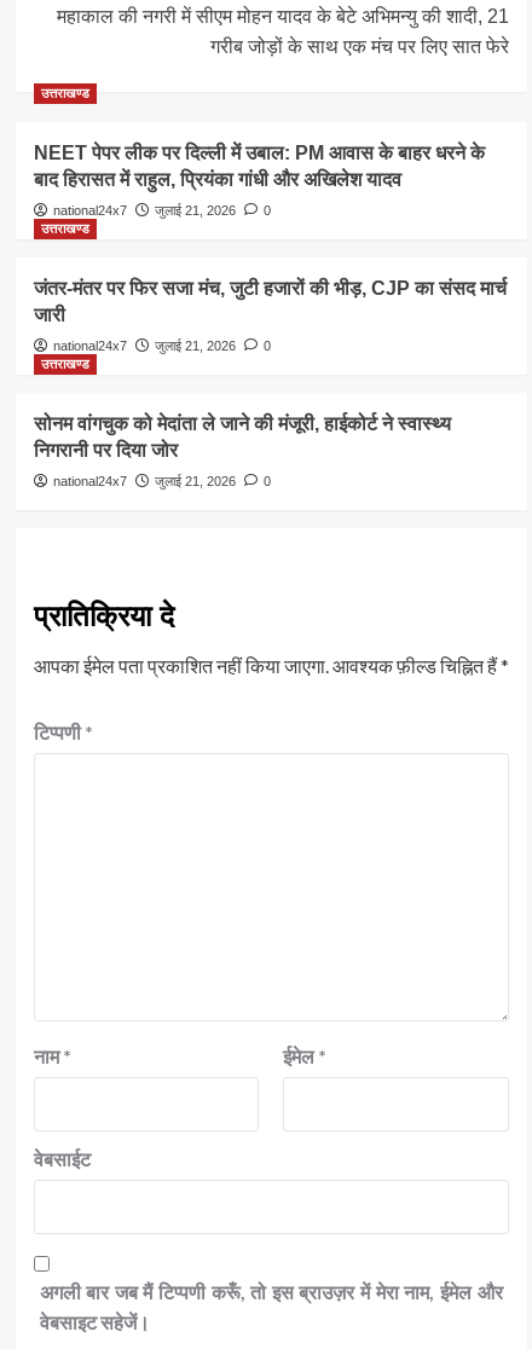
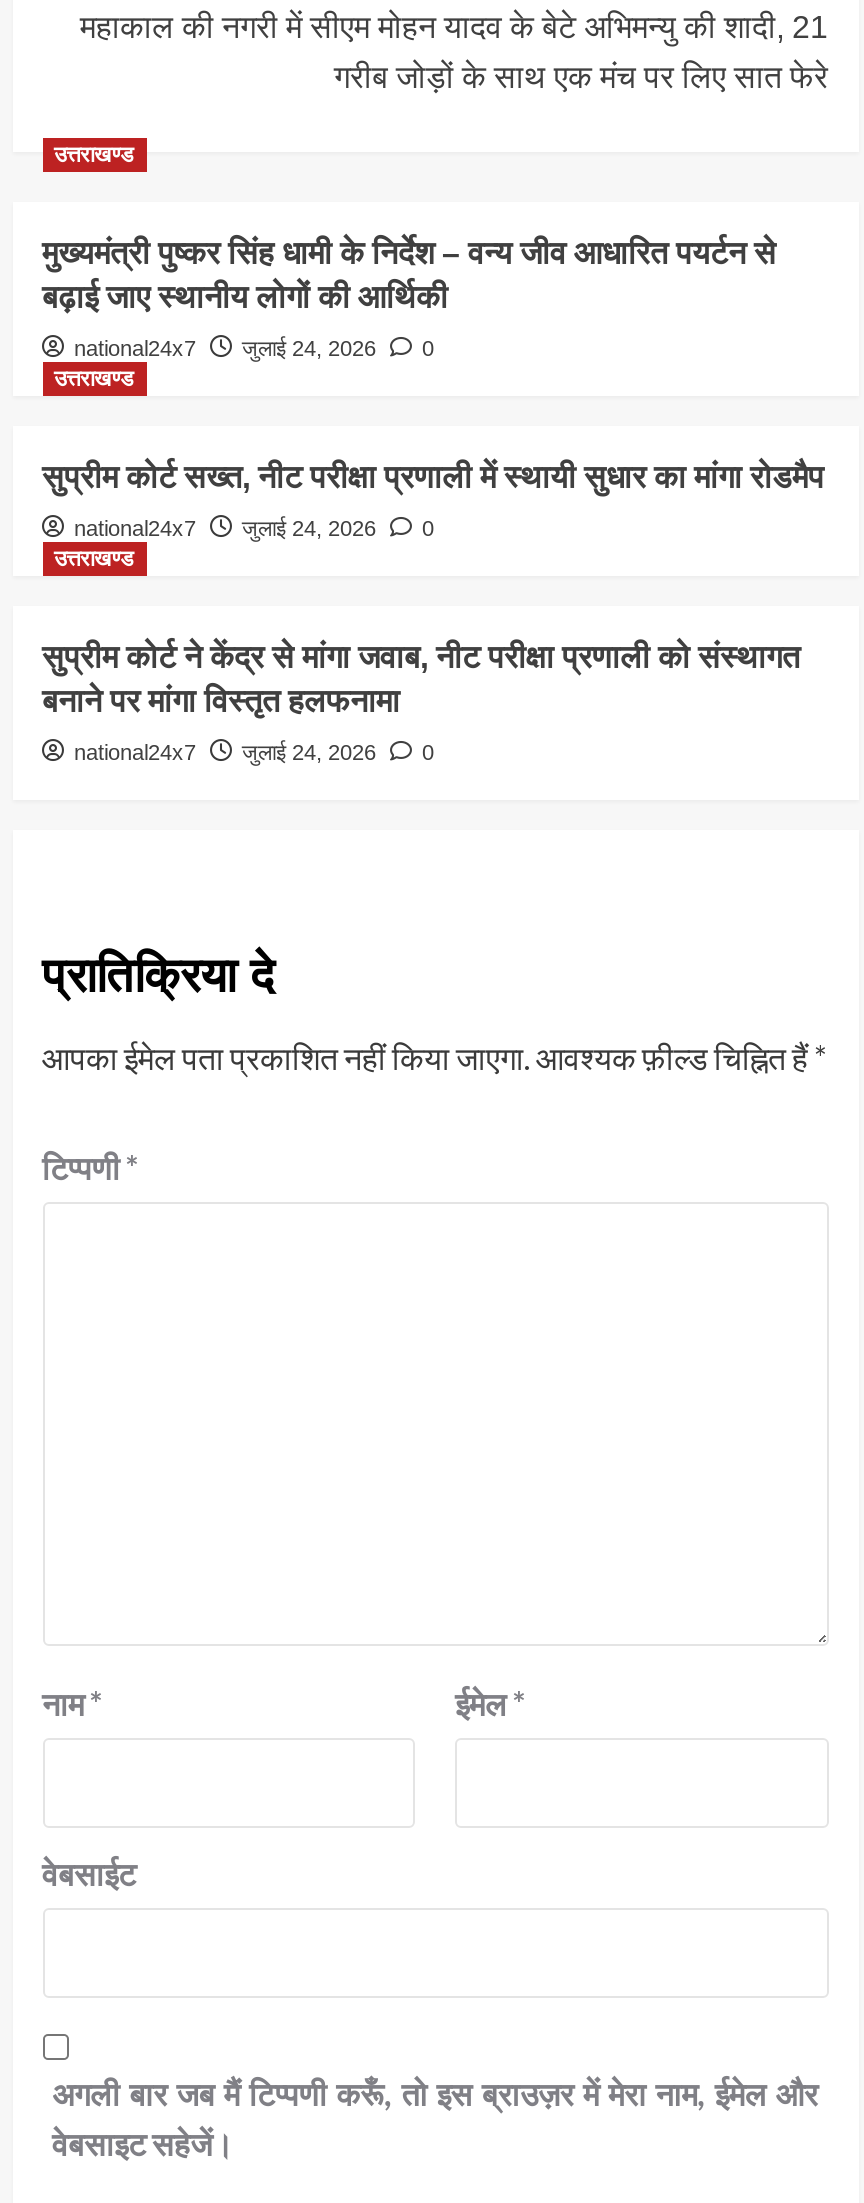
[33,142,484,189] NEET पेपर लीक पर दिल्ली में उबाल: PM आवास के बाहर धरने के | बाद हिरासत में राहुल, प्रियंका गांधी और अखिलेश यादव -> [42,235,776,313] मुख्यमंत्री पुष्कर सिंह धामी के निर्देश – वन्य जीव आधारित पयर्टन से | बढ़ाई जाए स्थानीय लोगों की आर्थिकी
[53,203,270,217] national24x7 जुलाई 21, 2026 0 -> [74,335,434,359] national24x7 जुलाई 24, 2026 0
[33,278,506,325] जंतर-मंतर पर फिर सजा मंच, जुटी हजारों की भीड़, CJP का संसद मार्च | जारी -> [42,459,824,493] सुप्रीम कोर्ट सख्त, नीट परीक्षा प्रणाली में स्थायी सुधार का मांगा रोडमैप
[53,338,270,353] national24x7 जुलाई 21, 2026 0 -> [74,515,434,539] national24x7 जुलाई 24, 2026 0
[33,413,450,460] सोनम वांगचुक को मेदांता ले जाने की मंजूरी, हाईकोर्ट ने स्वास्थ्य | निगरानी पर दिया जोर -> [42,639,800,717] सुप्रीम कोर्ट ने केंद्र से मांगा जवाब, नीट परीक्षा प्रणाली को संस्थागत | बनाने पर मांगा विस्तृत हलफनामा
[53,473,270,488] national24x7 जुलाई 21, 2026 0 -> [74,739,434,763] national24x7 जुलाई 24, 2026 0

